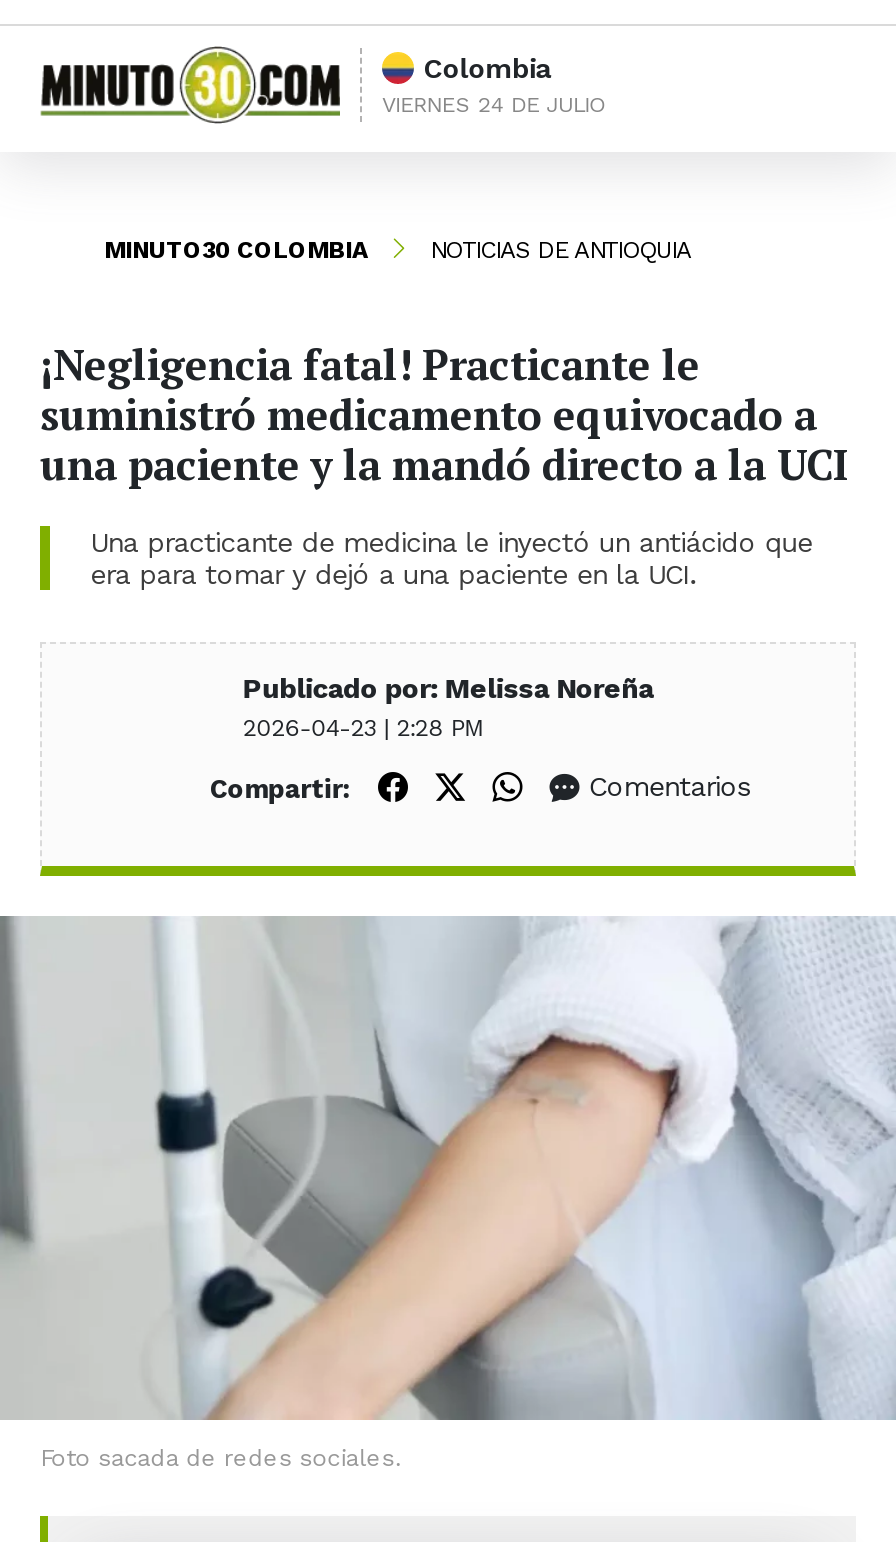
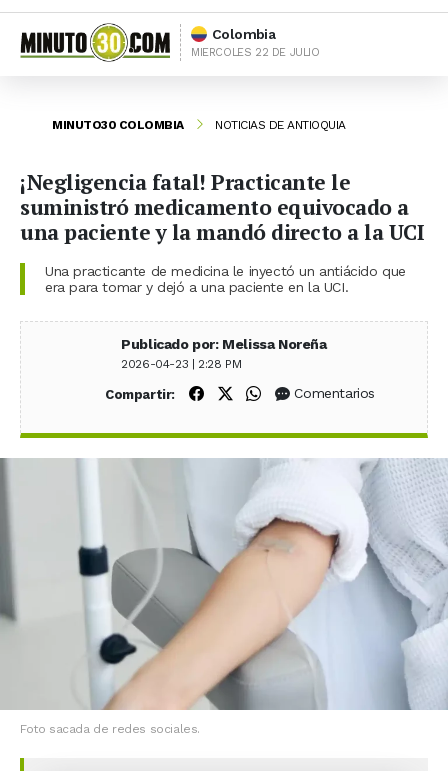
[382,92,607,118] VIERNES 24 DE JULIO -> [191,46,320,59] MIERCOLES 22 DE JULIO

